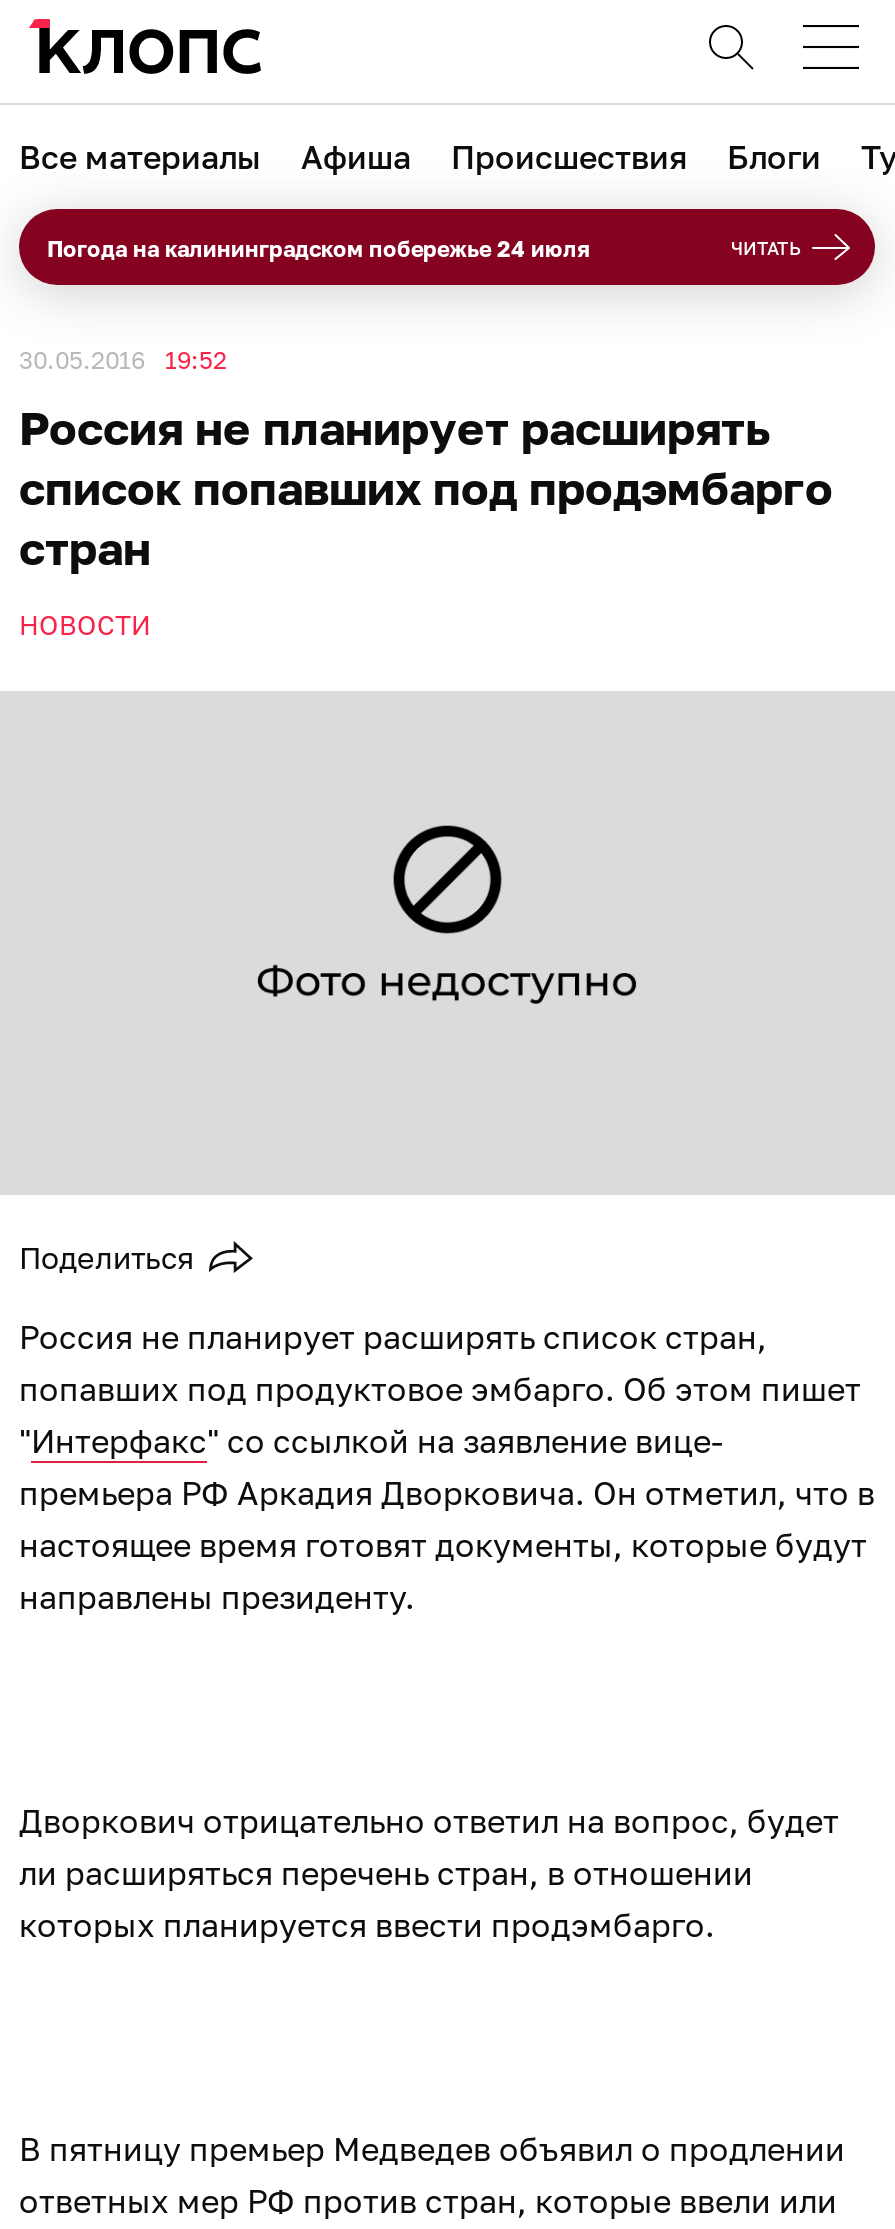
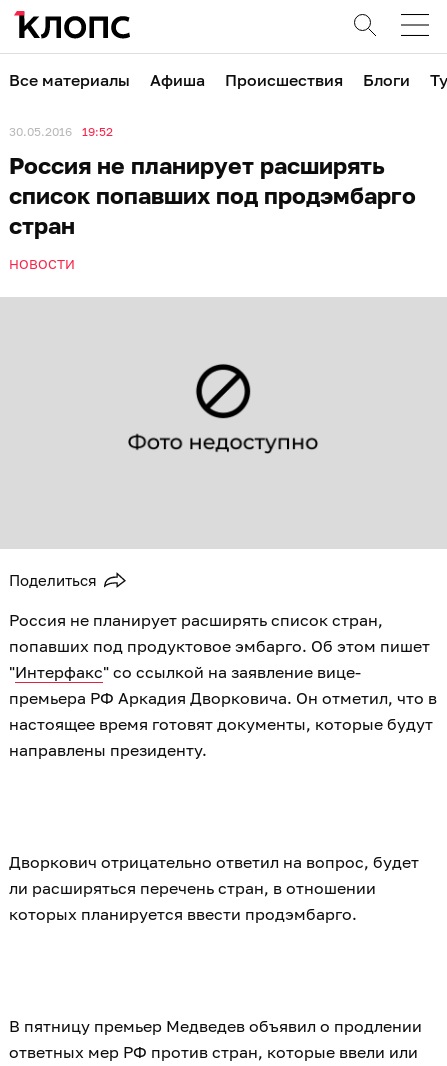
[47,234,801,260] Погода на калининградском побережье 24 июля | ЧИТАТЬ -> none

